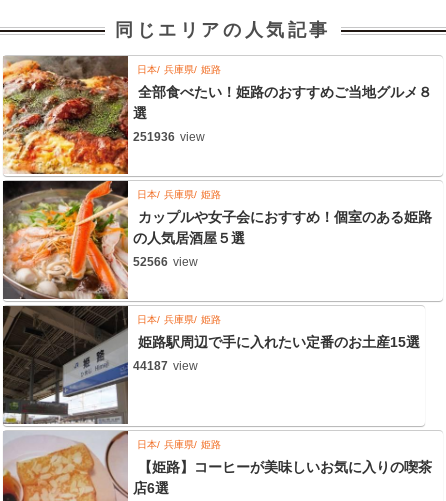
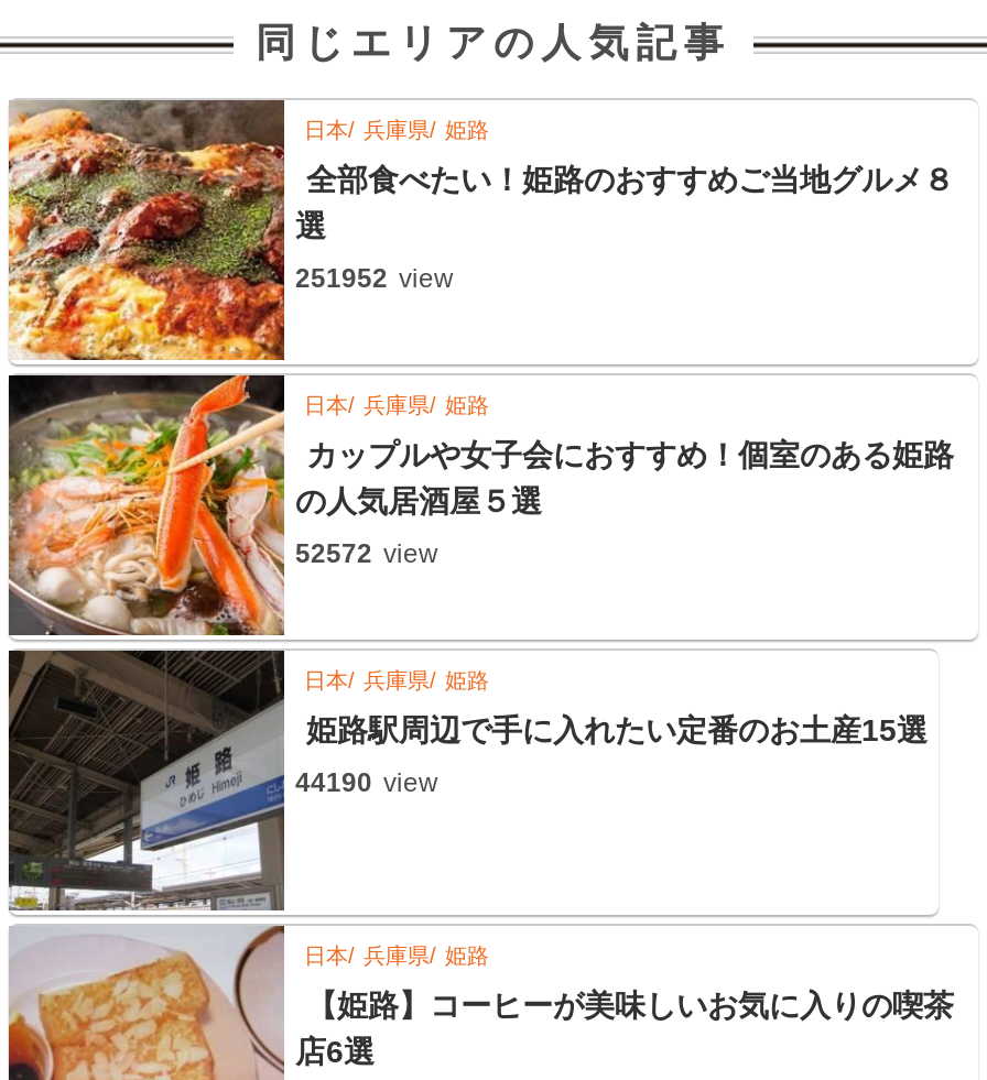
[133,130,205,144] 251936 view -> [295,263,454,294] 251952 view
[133,255,198,269] 52566 view -> [295,538,438,569] 52572 view
[133,359,198,373] 44187 view -> [295,767,438,798] 44190 view

